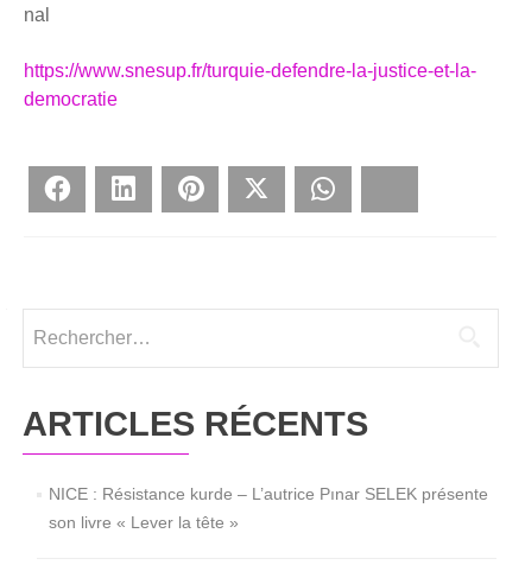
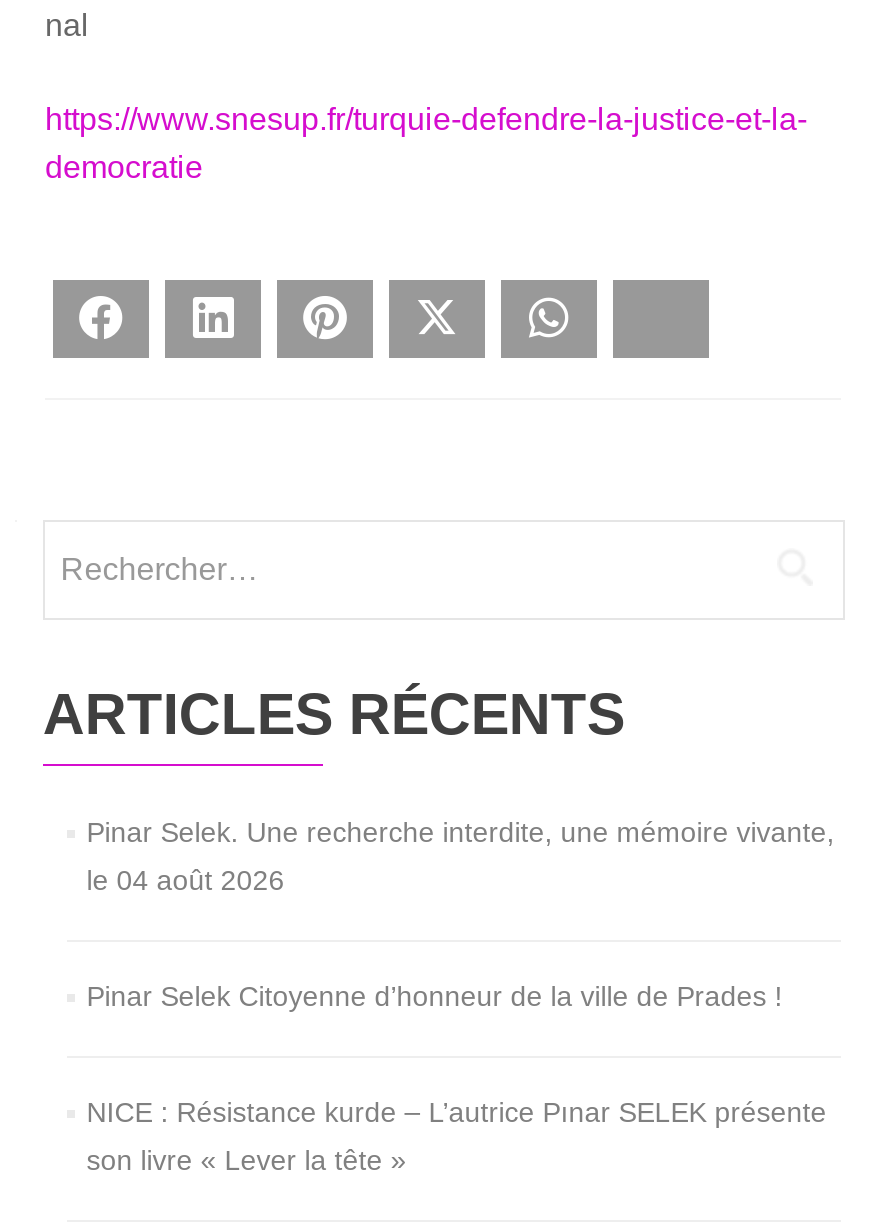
none -> [87,816,835,896] Pinar Selek. Une recherche interdite, une mémoire vivante, | le 04 août 2026
none -> [87,980,783,1012] Pinar Selek Citoyenne d’honneur de la ville de Prades !

